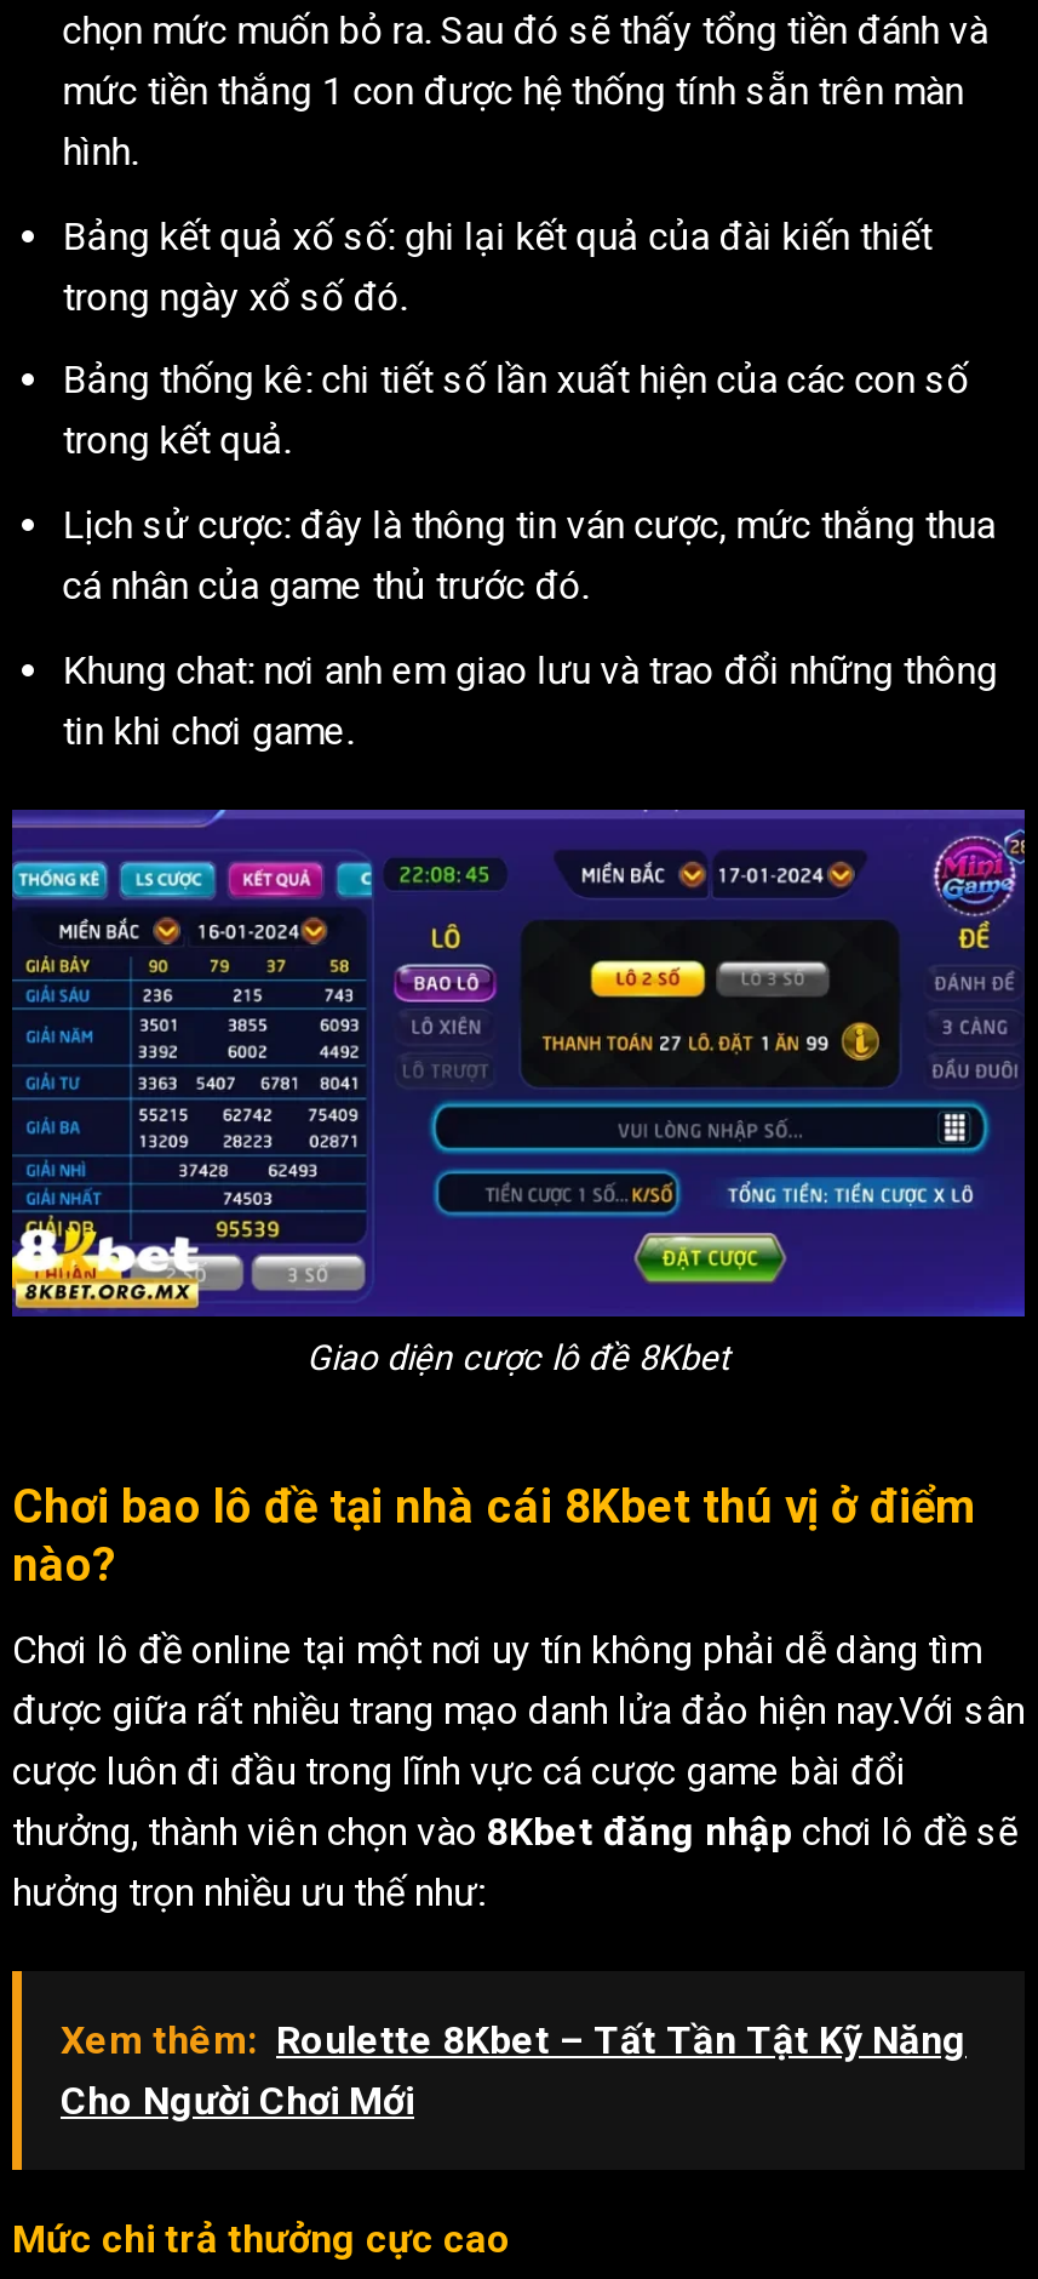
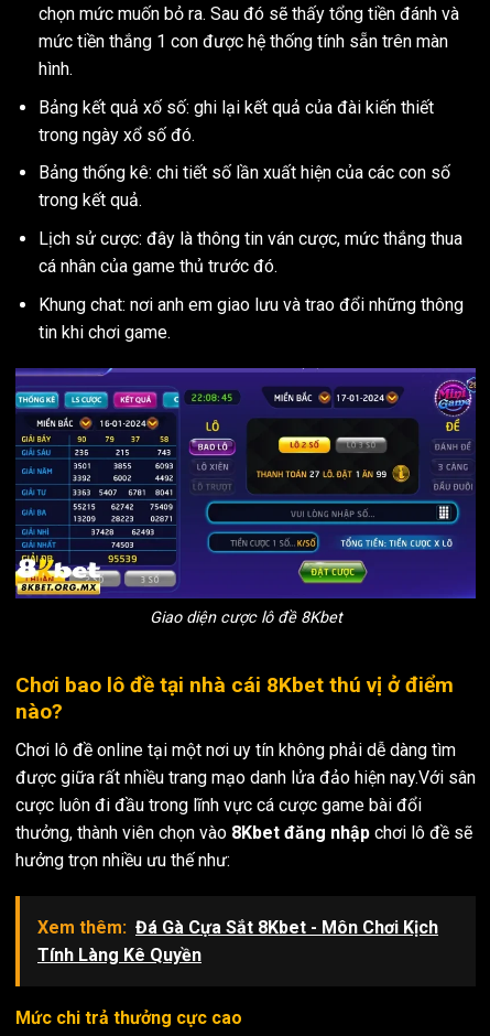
[61,2018,967,2125] Xem thêm: Roulette 8Kbet – Tất Tần Tật Kỹ Năng | Cho Người Chơi Mới -> [37,917,438,966] Xem thêm: Đá Gà Cựa Sắt 8Kbet - Môn Chơi Kịch | Tính Làng Kê Quyền

